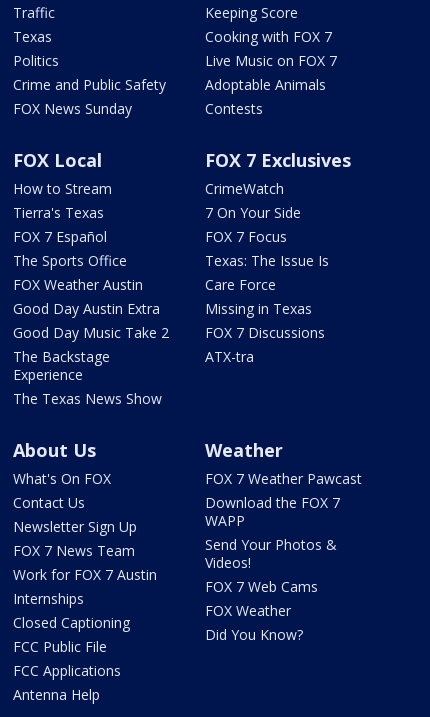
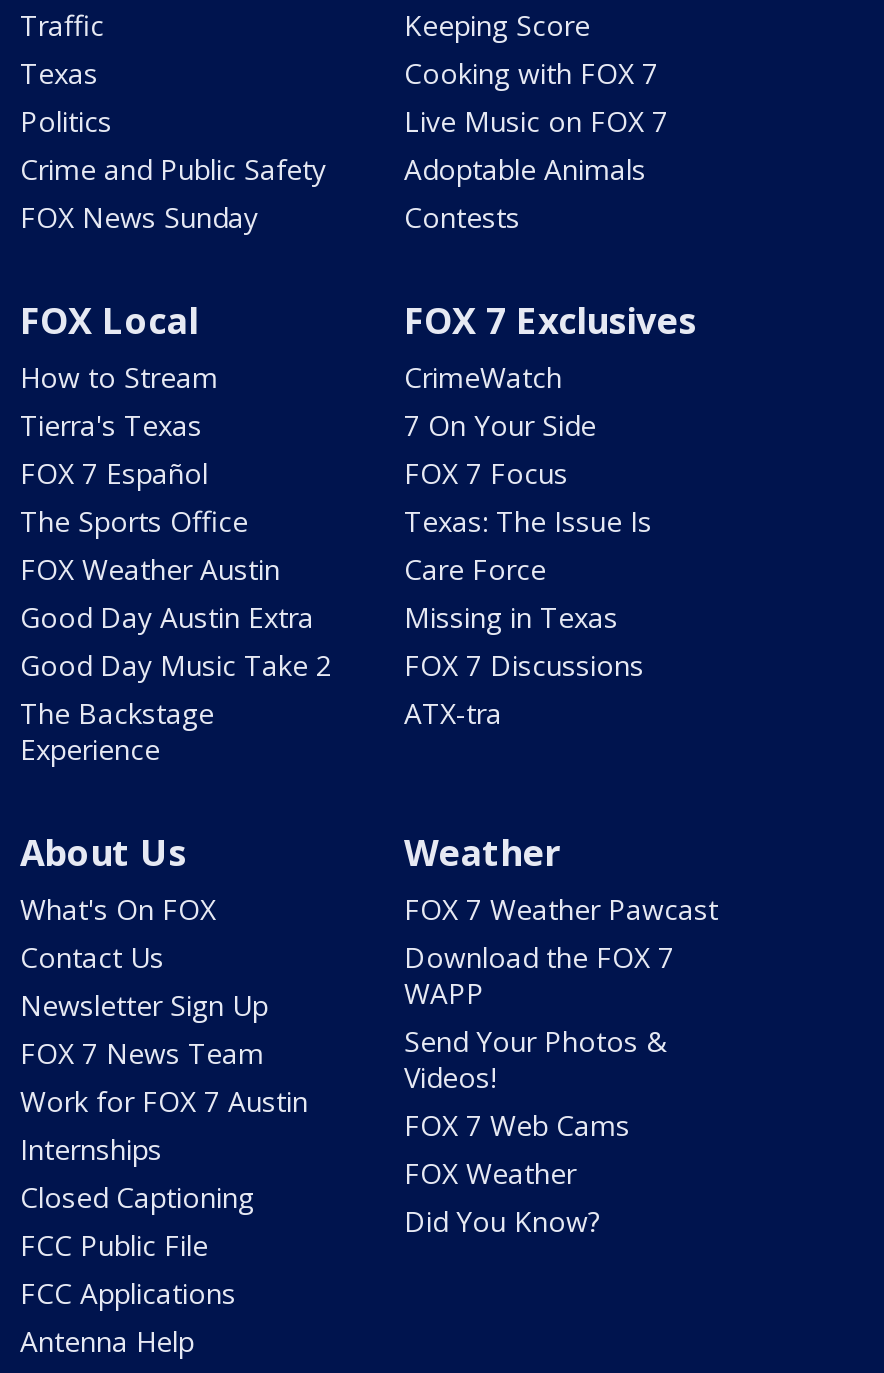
[13,389,162,408] The Texas News Show -> none

